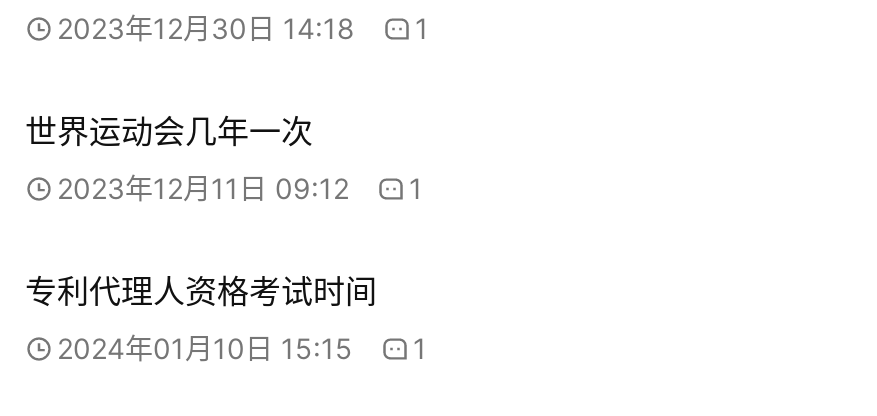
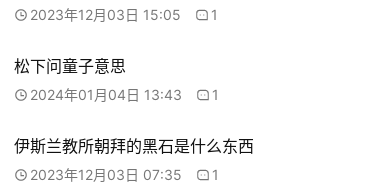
[57,11,429,45] 2023年12月30日 14:18 1 -> [30,6,218,23] 2023年12月03日 15:05 1
[25,111,313,151] 世界运动会几年一次 -> [14,56,126,76] 松下问童子意思
[57,171,423,205] 2023年12月11日 09:12 1 -> [30,86,219,103] 2024年01月04日 13:43 1
[25,271,377,311] 专利代理人资格考试时间 -> [14,136,254,156] 伊斯兰教所朝拜的黑石是什么东西
[57,331,427,365] 2024年01月10日 15:15 1 -> [30,166,219,183] 2023年12月03日 07:35 1

